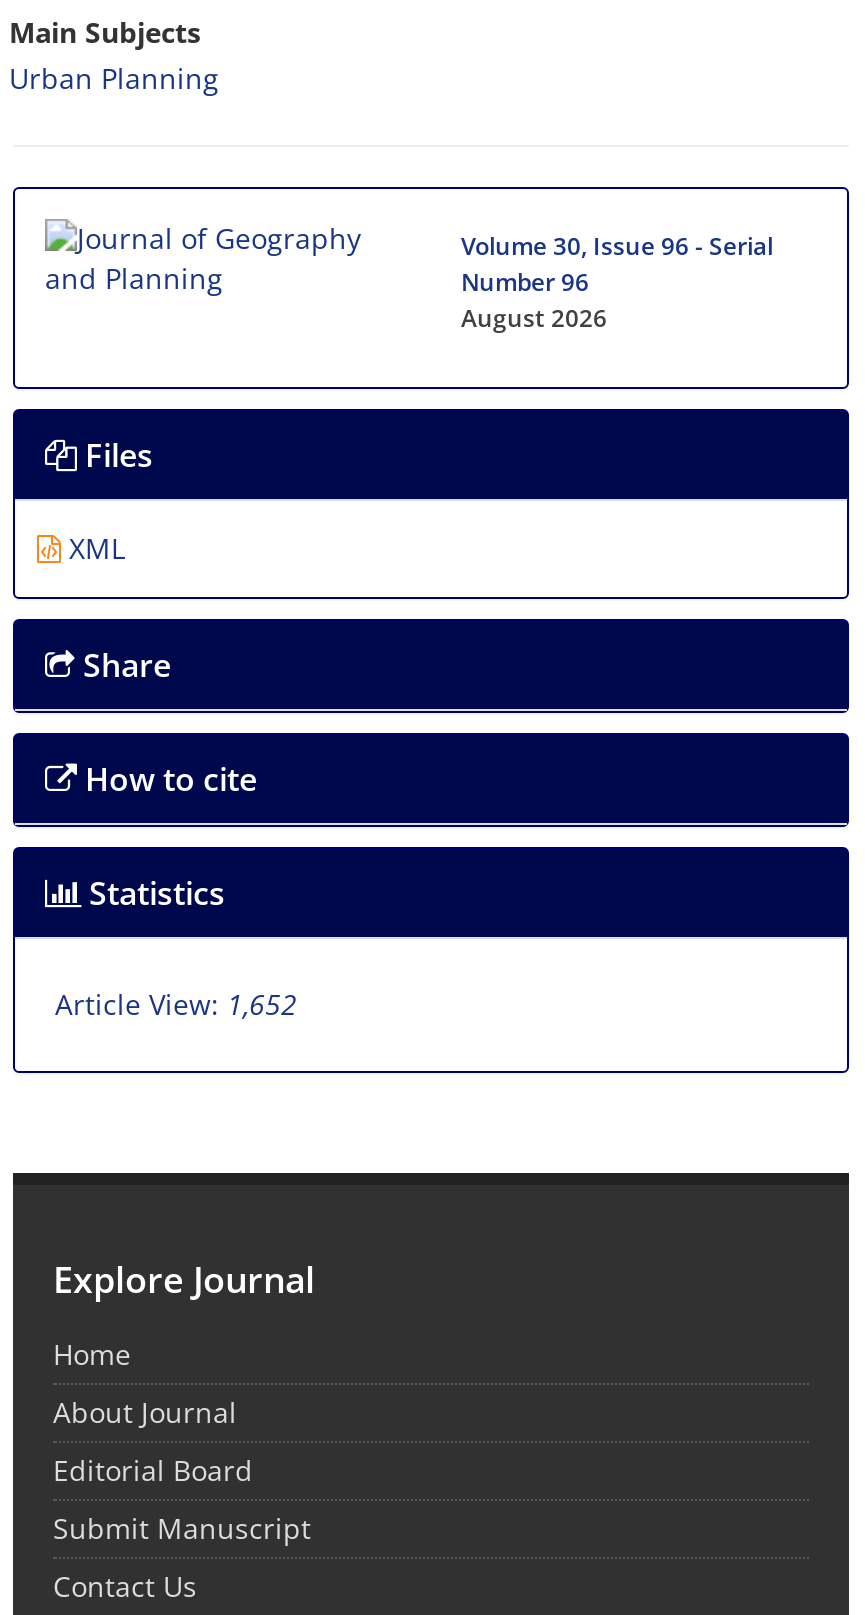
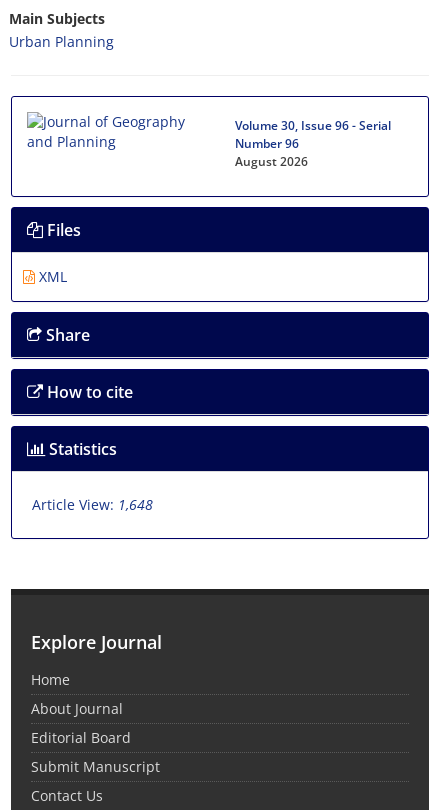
[55,985,297,1023] Article View: 1,652 -> [32,495,153,514] Article View: 1,648

